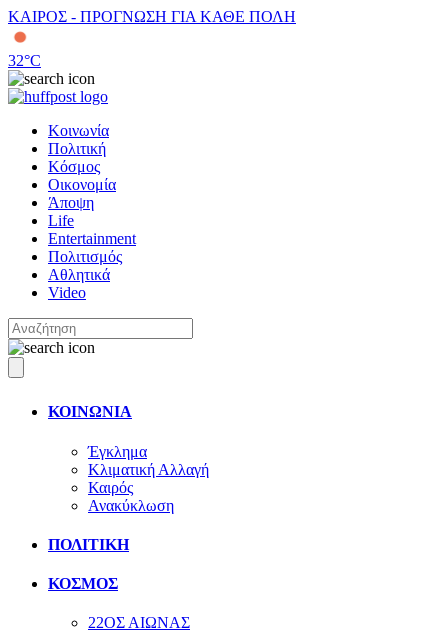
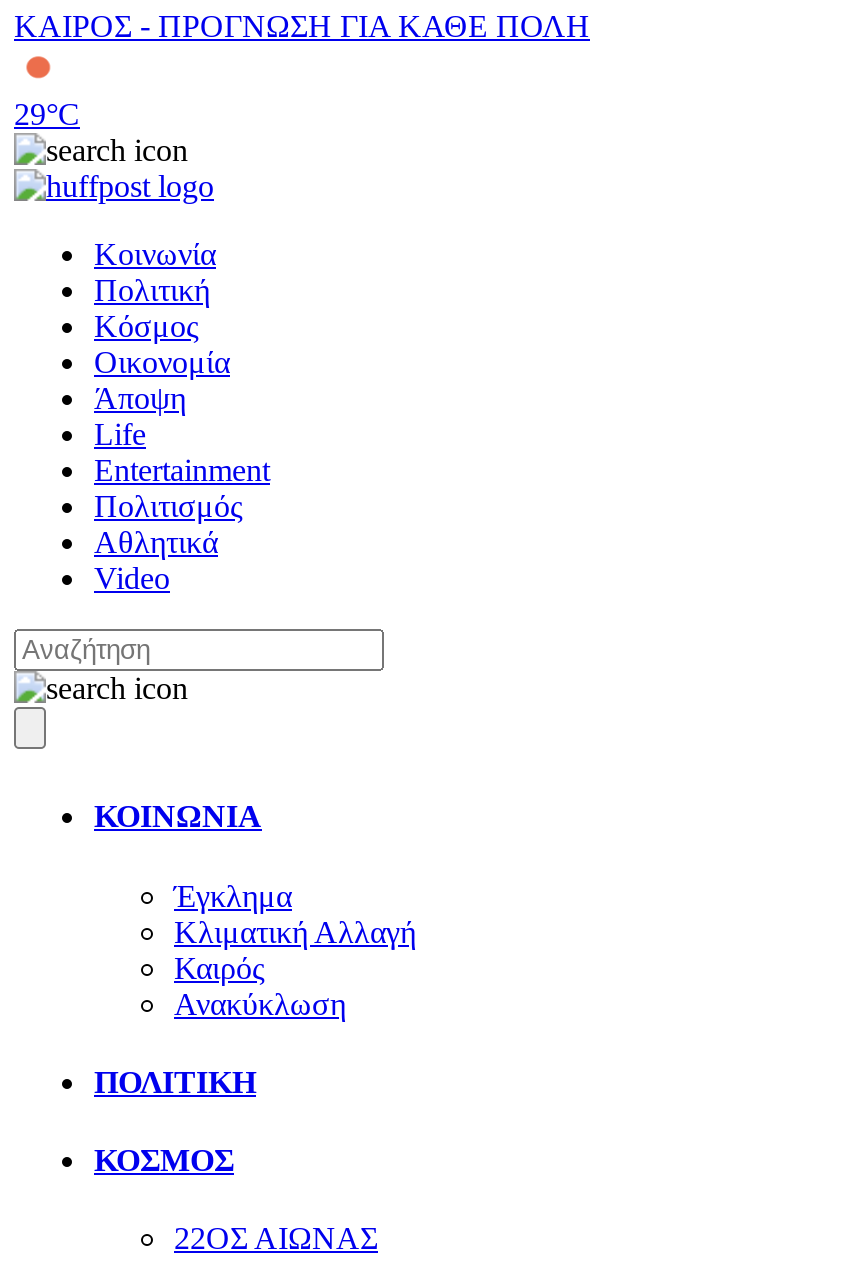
[8,52,41,69] 32°C -> [14,97,80,131] 29°C

